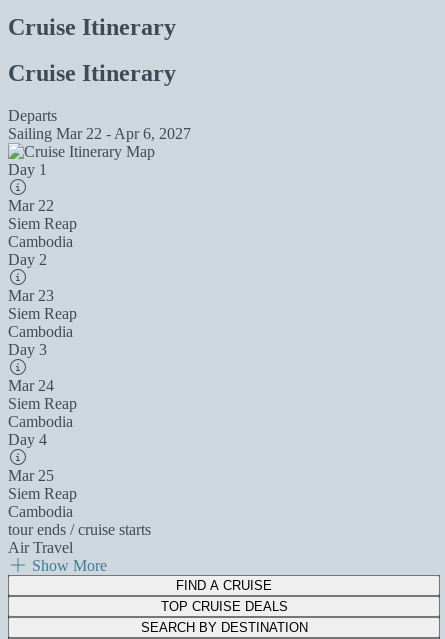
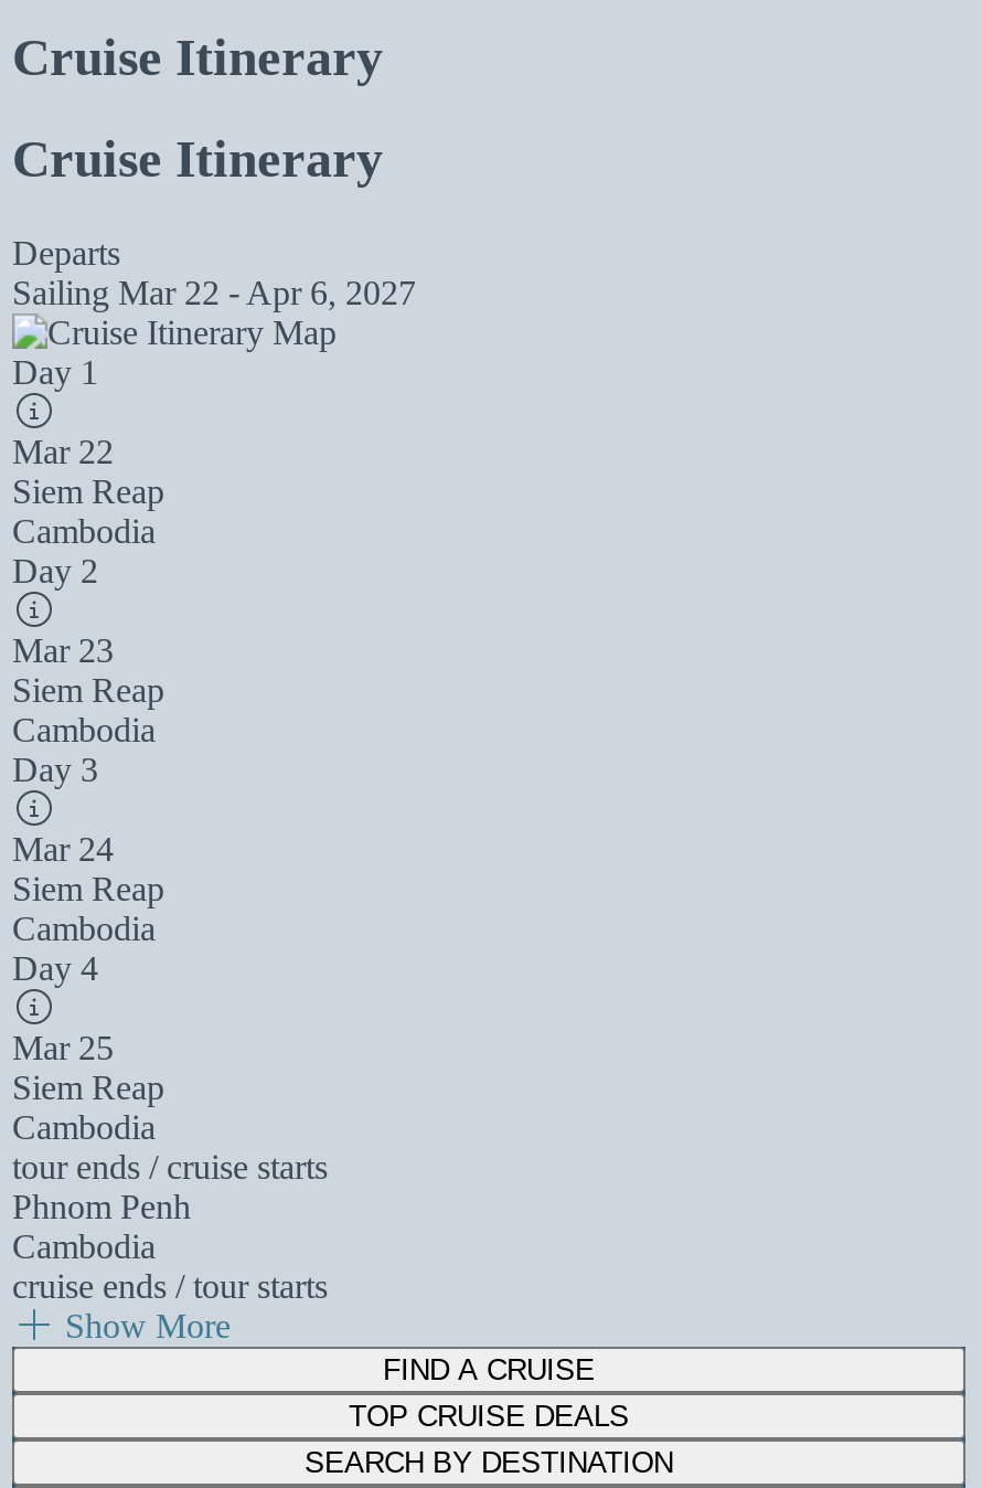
[8,539,73,556] Air Travel -> [12,1188,328,1305] Phnom Penh | Cambodia | cruise ends / tour starts

